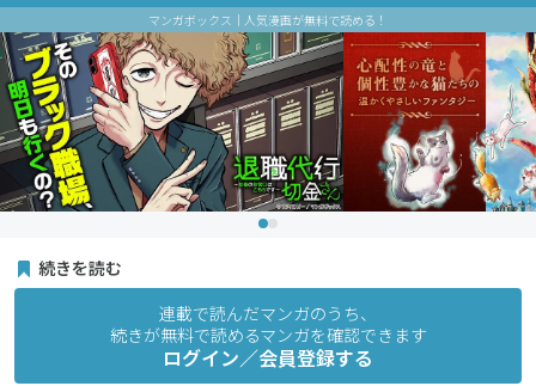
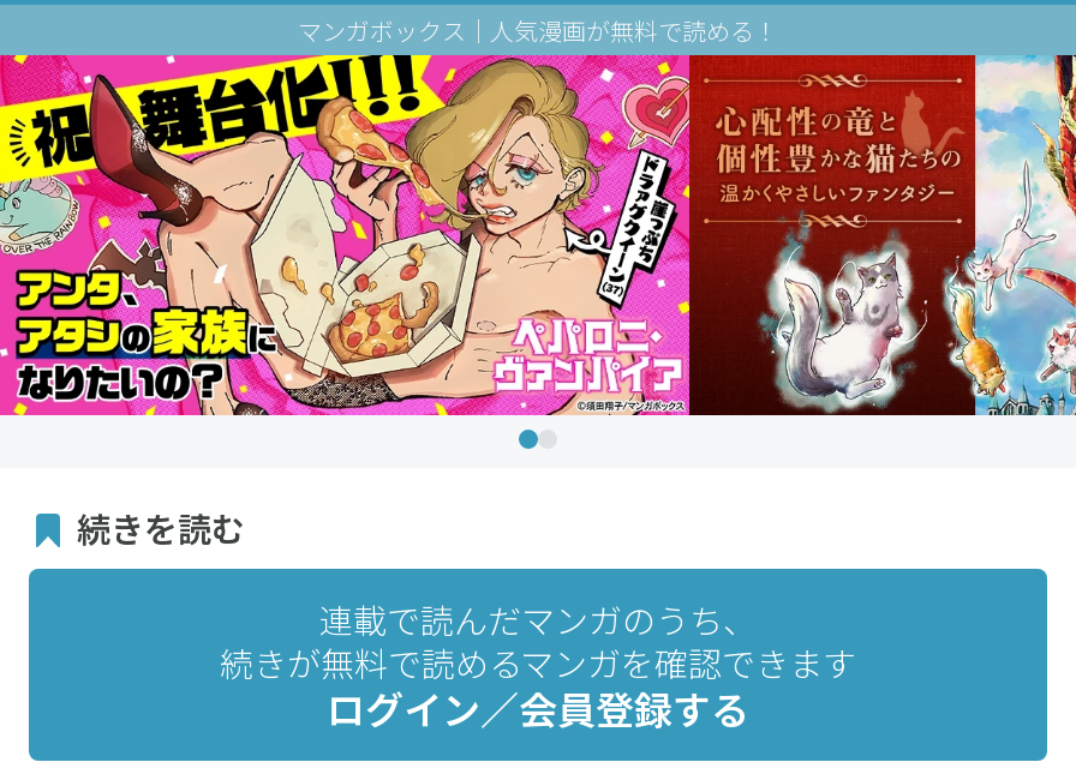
[4,31,345,213] [image] -> [7,53,692,418] [image]

